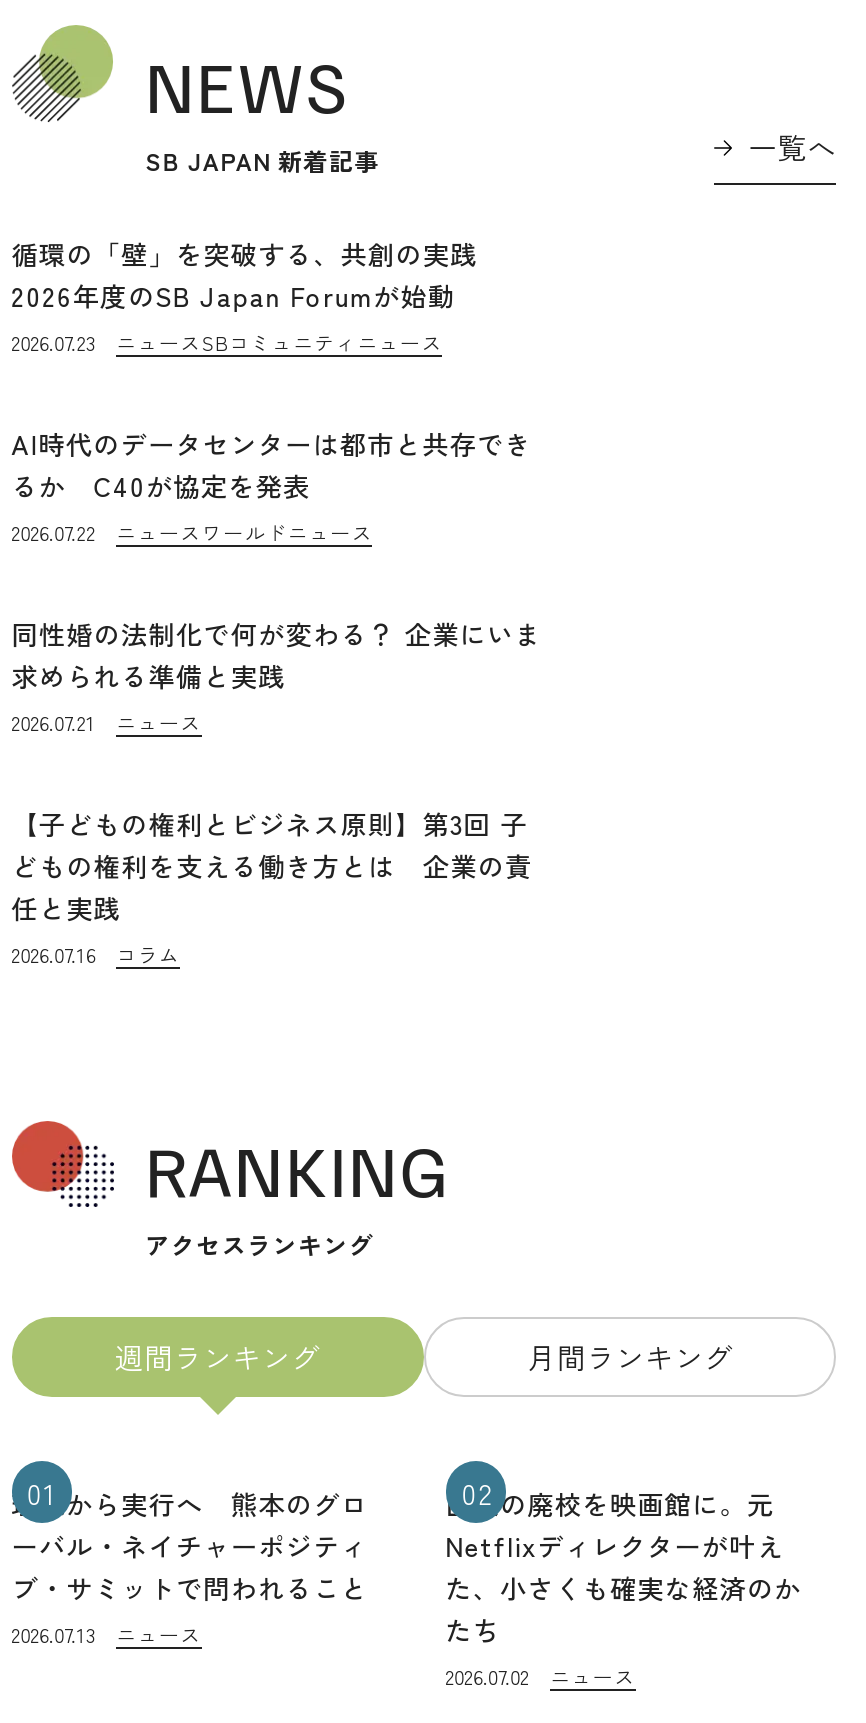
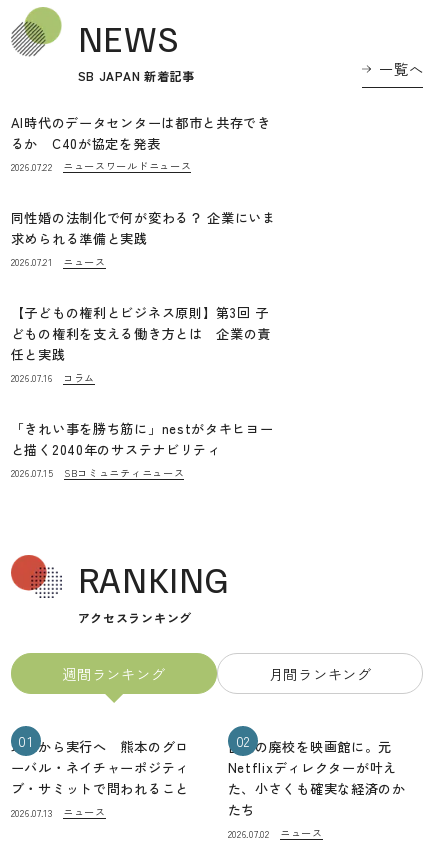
[11,234,505,357] 循環の「壁」を突破する、共創の実践 | 2026年度のSB Japan Forumが始動 | 2026.07.23 | ニュースSBコミュニティニュース -> none
moved [11,425,542,969] -> [11,113,276,385]: AI時代のデータセンターは都市と共存でき | るか C40が協定を発表 | 2026.07.22 | ... | 2026.07.16 | コラム
none -> [11,419,274,480] 「きれい事を勝ち筋に」nestがタキヒヨー | と描く2040年のサステナビリティ | 2026.07.15 | SBコミュニティニュース

